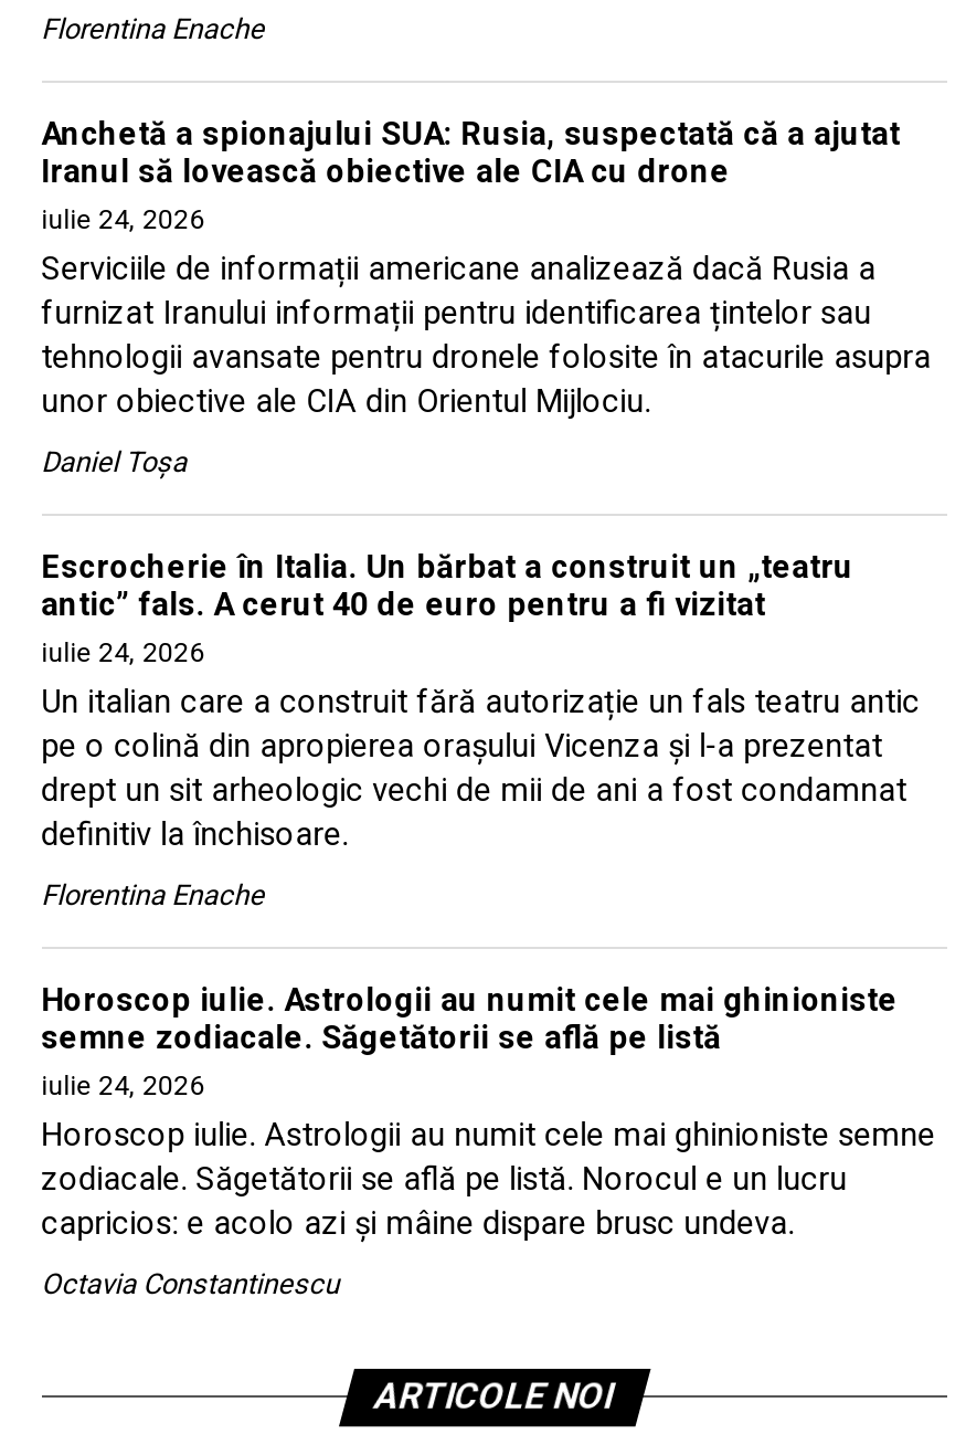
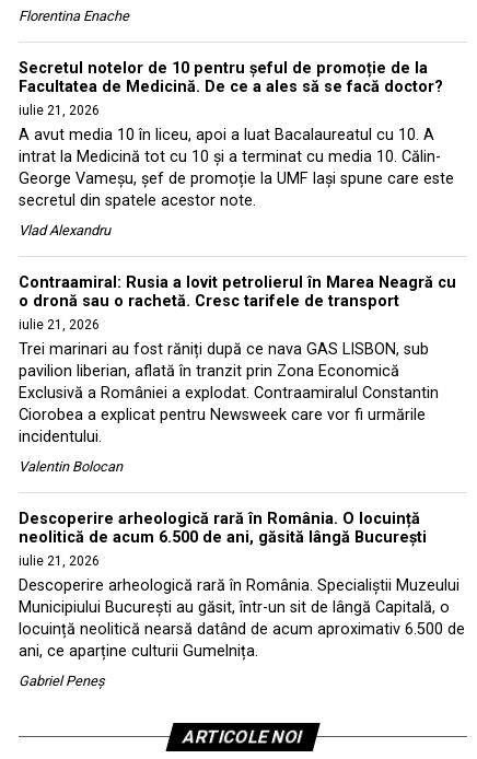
[41,116,931,420] Anchetă a spionajului SUA: Rusia, suspectată că a ajutat | Iranul să lovească obiective ale CIA cu drone | iulie 24, 2026 | Serviciile de informații americane analizează dacă Rusia a | furnizat Iranului informații pentru identificarea țintelor sau | tehnologii avansate pentru dronele folosite în atacurile asupra | unor obiective ale CIA din Orientul Mijlociu. -> [18,59,454,210] Secretul notelor de 10 pentru șeful de promoție de la | Facultatea de Medicină. De ce a ales să se facă doctor? | iulie 21, 2026 | A avut media 10 în liceu, apoi a luat Bacalaureatul cu 10. A | intrat la Medicină tot cu 10 și a terminat cu media 10. Călin- | George Vameșu, șef de promoție la UMF Iași spune care este | secretul din spatele acestor note.
[41,445,187,478] Daniel Toșa -> [18,222,110,238] Vlad Alexandru
[41,549,920,854] Escrocherie în Italia. Un bărbat a construit un „teatru | antic” fals. A cerut 40 de euro pentru a fi vizitat | iulie 24, 2026 | Un italian care a construit fără autorizație un fals teatru antic | pe o colină din apropierea orașului Vicenza și l-a prezentat | drept un sit arheologic vechi de mii de ani a fost condamnat | definitiv la închisoare. -> [18,273,456,446] Contraamiral: Rusia a lovit petrolierul în Marea Neagră cu | o dronă sau o rachetă. Cresc tarifele de transport | iulie 21, 2026 | Trei marinari au fost răniți după ce nava GAS LISBON, sub | pavilion liberian, aflată în tranzit prin Zona Economică | Exclusivă a României a explodat. Contraamiralul Constantin | Ciorobea a explicat pentru Newsweek care vor fi urmările | incidentului.
[41,878,264,911] Florentina Enache -> [18,458,122,474] Valentin Bolocan
[41,982,936,1242] Horoscop iulie. Astrologii au numit cele mai ghinioniste | semne zodiacale. Săgetătorii se află pe listă | iulie 24, 2026 | Horoscop iulie. Astrologii au numit cele mai ghinioniste semne | zodiacale. Săgetătorii se află pe listă. Norocul e un lucru | capricios: e acolo azi și mâine dispare brusc undeva. -> [18,509,465,660] Descoperire arheologică rară în România. O locuință | neolitică de acum 6.500 de ani, găsită lângă București | iulie 21, 2026 | Descoperire arheologică rară în România. Specialiștii Muzeului | Municipiului București au găsit, într-un sit de lângă Capitală, o | locuință neolitică nearsă datând de acum aproximativ 6.500 de | ani, ce aparține culturii Gumelnița.
[41,1267,339,1300] Octavia Constantinescu -> [18,672,105,689] Gabriel Peneș

